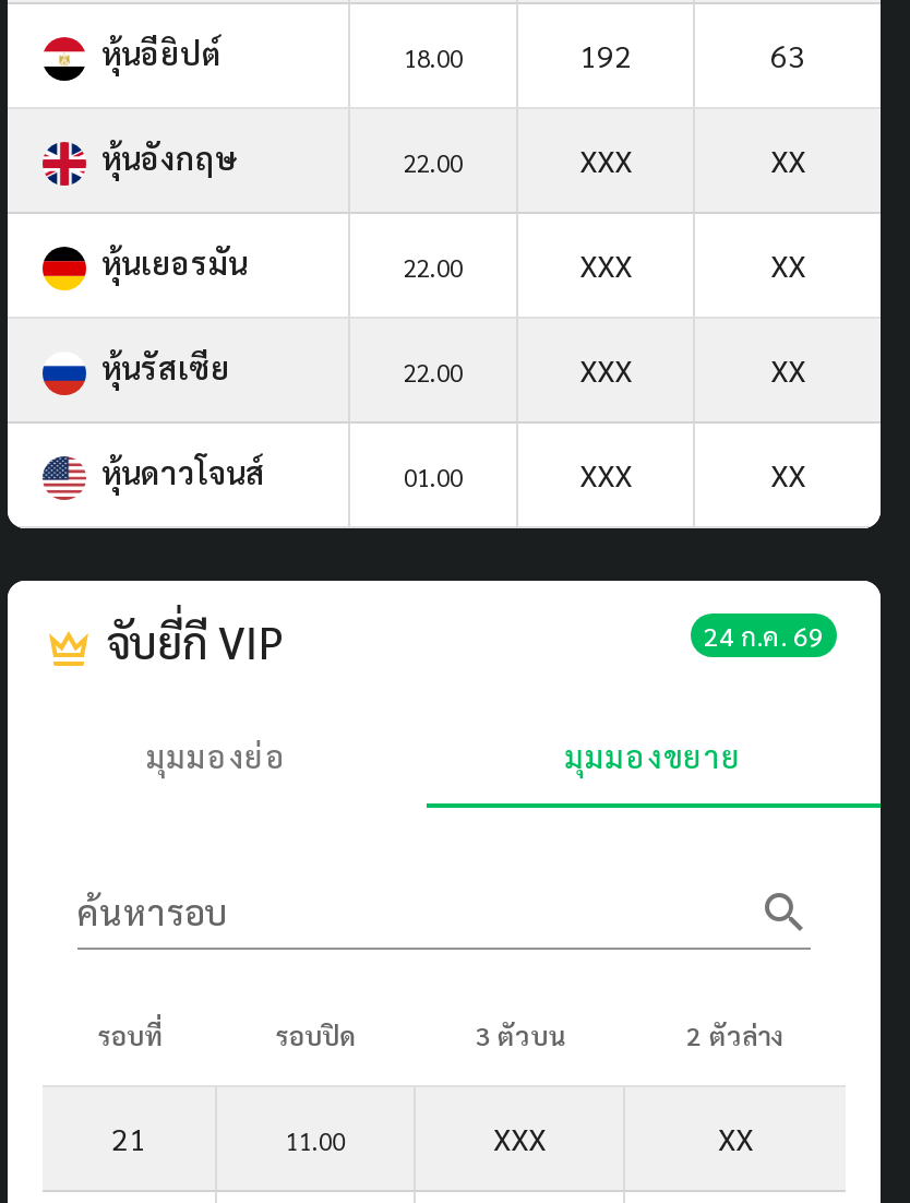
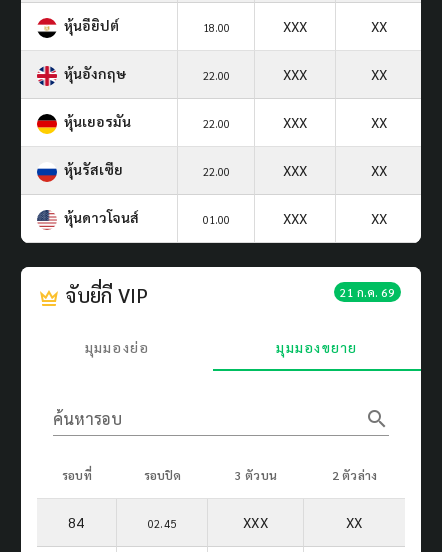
[579,34,805,74] 192 | 63 -> [283,17,386,35] XXX | XX
[704,617,824,652] 24 ก.ค. 69 -> [340,284,395,300] 21 ก.ค. 69
[111,1117,146,1157] 21 -> [68,513,85,531] 84
[285,1124,345,1157] 11.00 -> [148,516,176,531] 02.45

